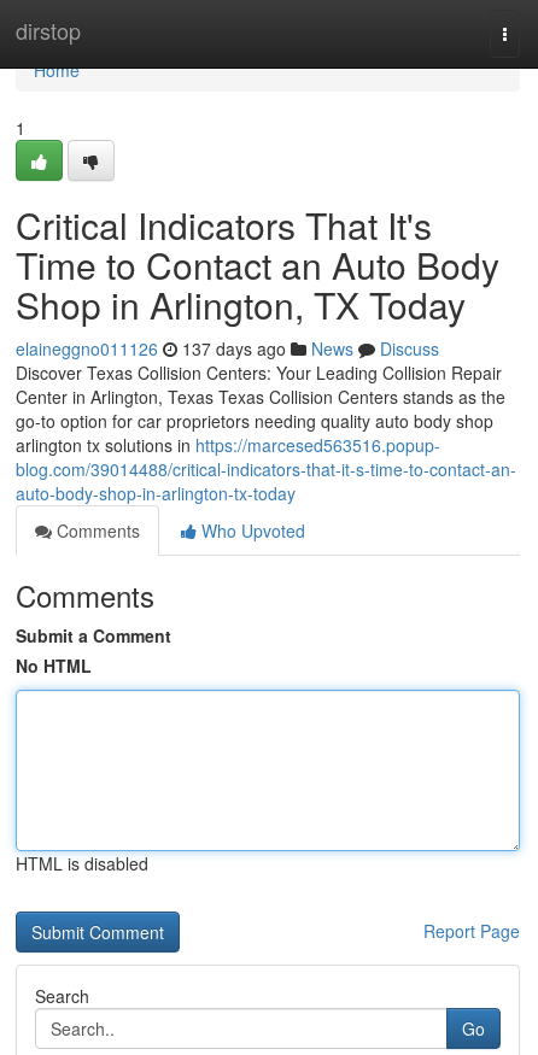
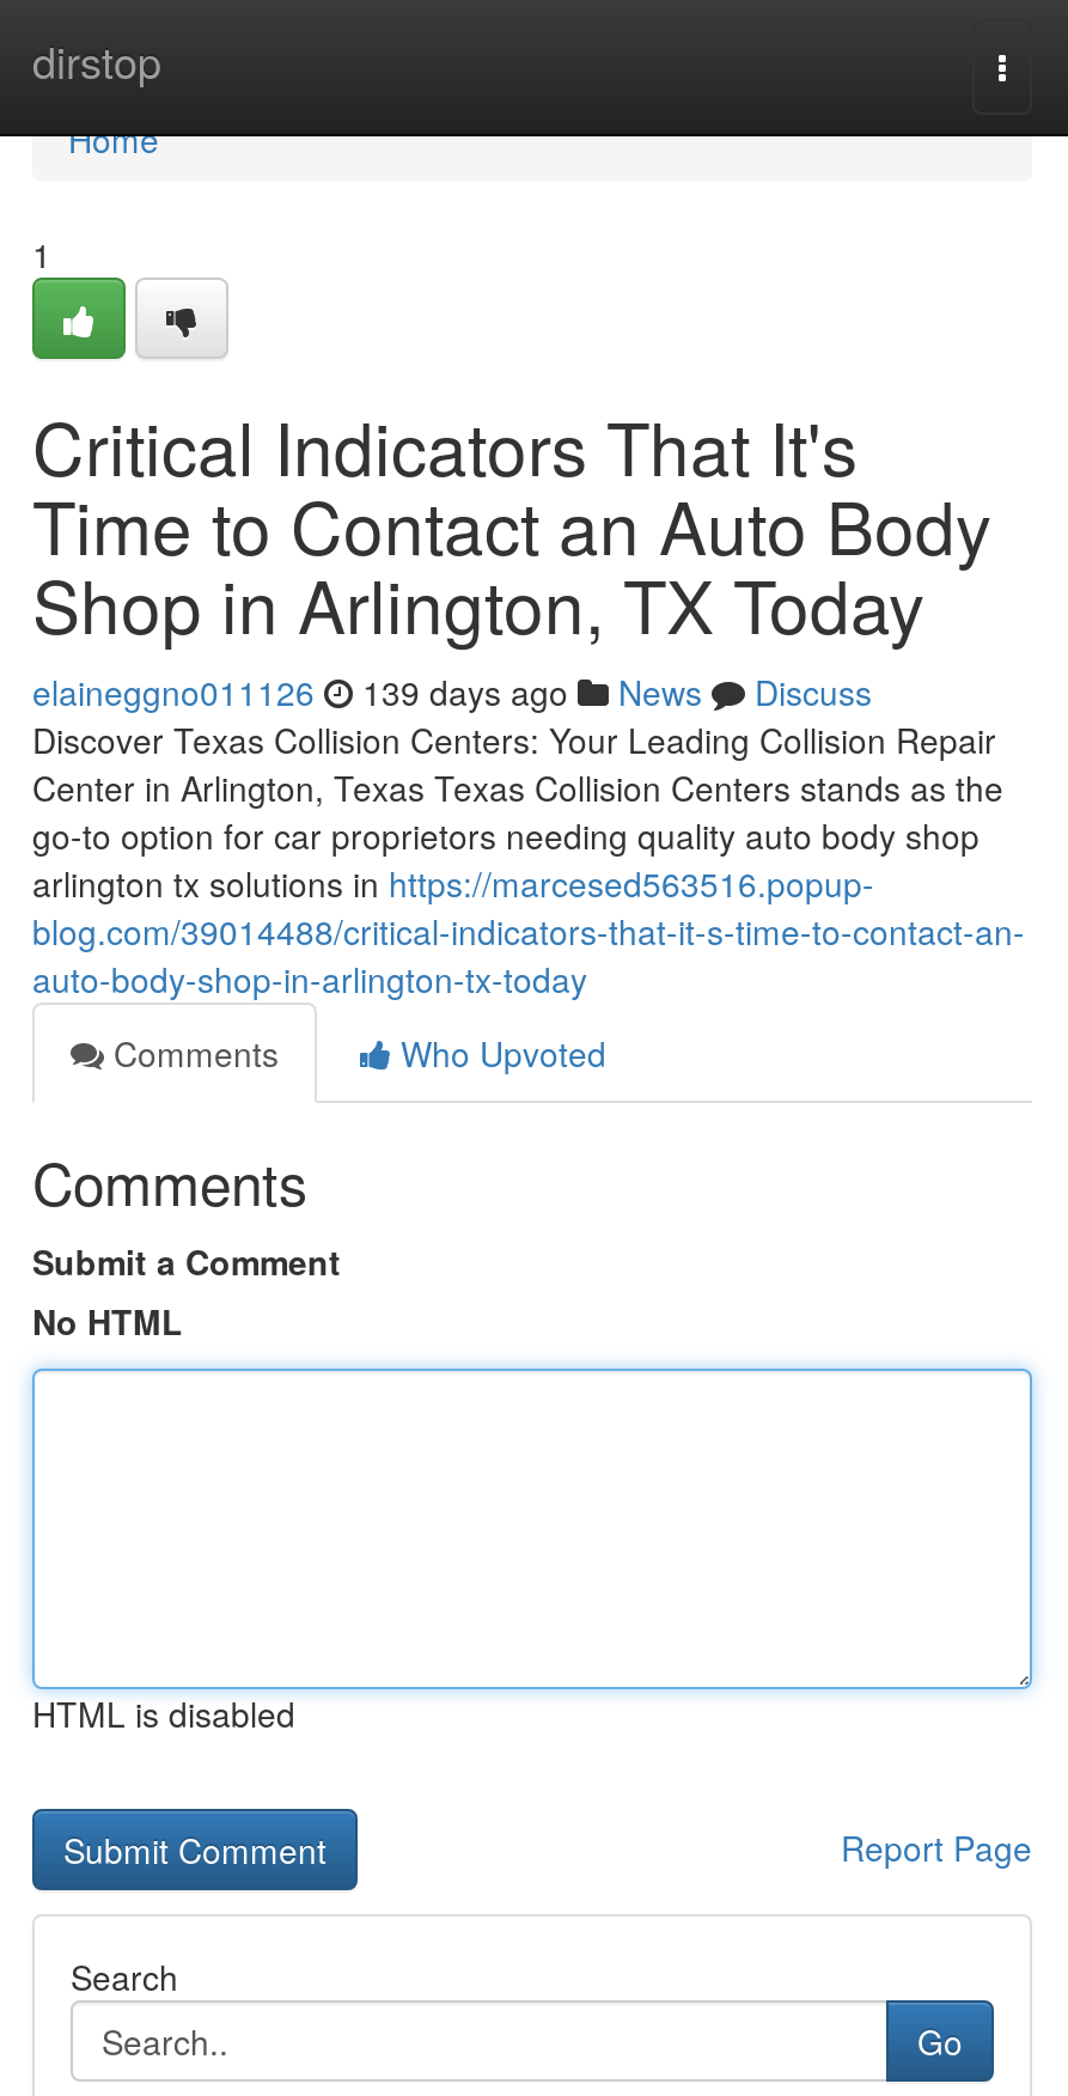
[16,336,439,361] elaineggno011126 137 days ago News Discuss -> [32,668,872,715] elaineggno011126 139 days ago News Discuss

